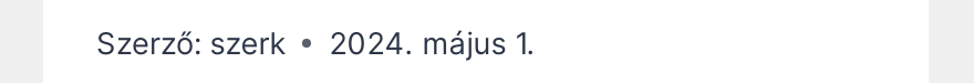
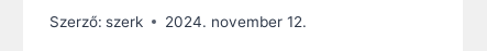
[96,25,535,60] Szerző: szerk 2024. május 1. -> [49,13,307,30] Szerző: szerk 2024. november 12.

